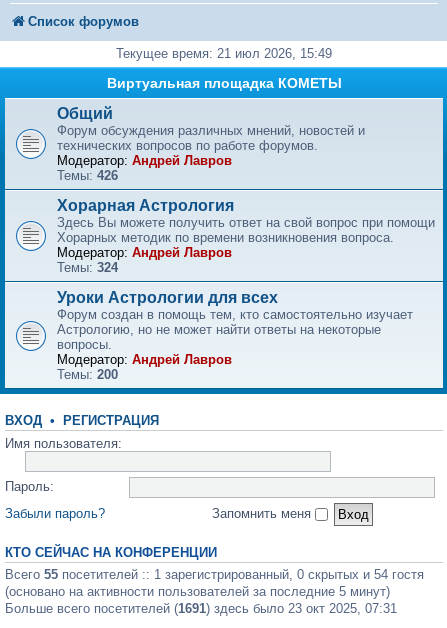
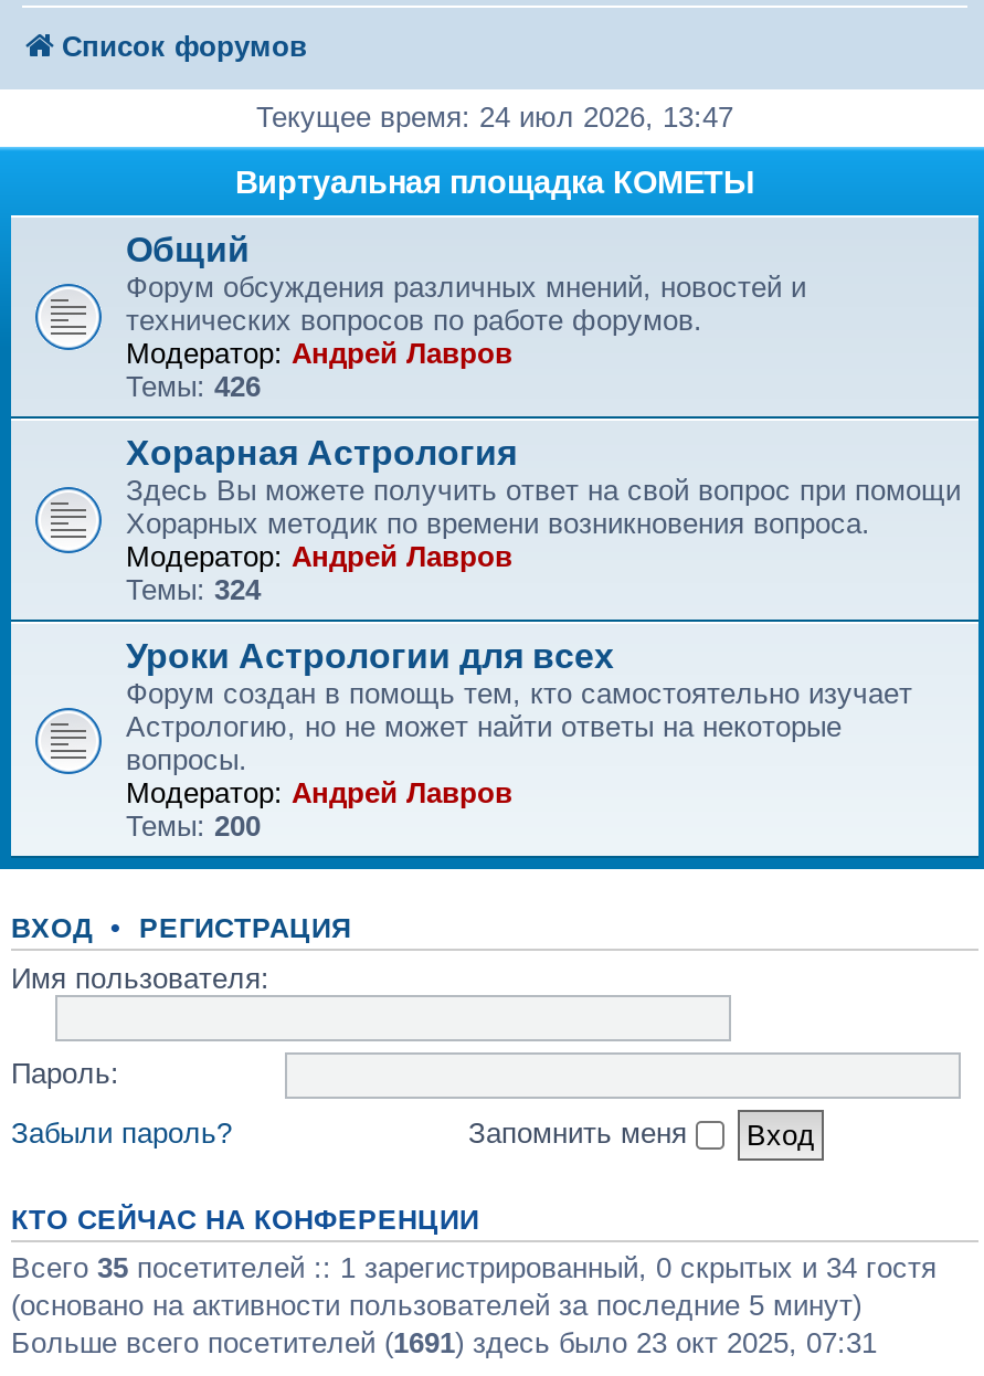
[116,46,332,61] Текущее время: 21 июл 2026, 15:49 -> [256,100,733,134] Текущее время: 24 июл 2026, 13:47
[5,567,424,582] Всего 55 посетителей :: 1 зарегистрированный, 0 скрытых и 54 гостя -> [11,1251,937,1284] Всего 35 посетителей :: 1 зарегистрированный, 0 скрытых и 34 гостя

